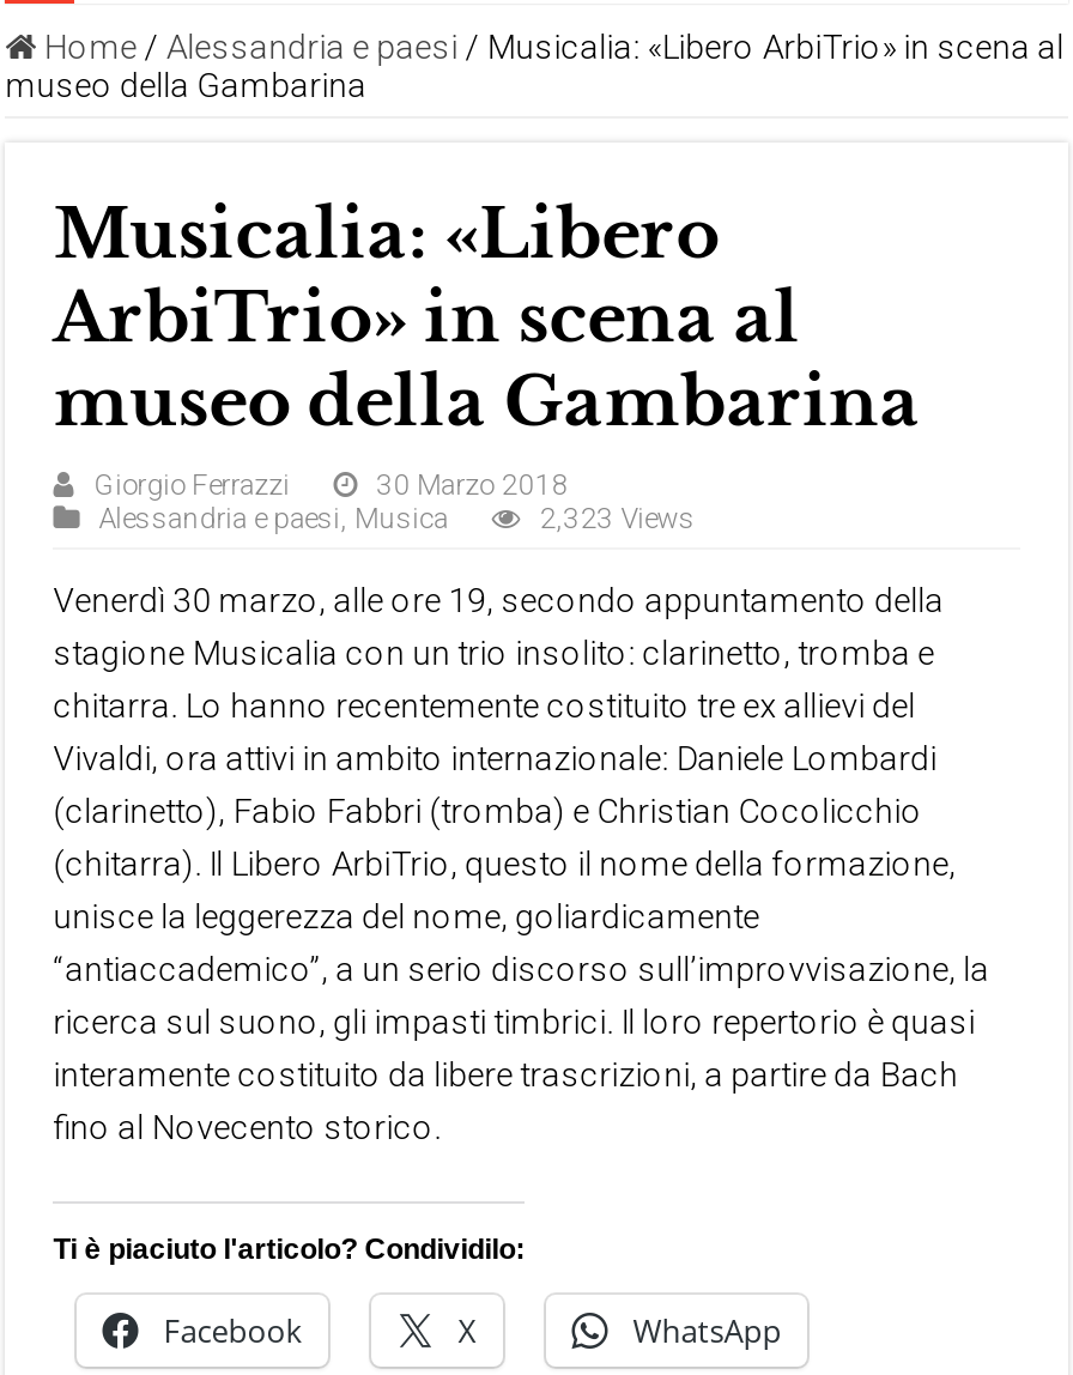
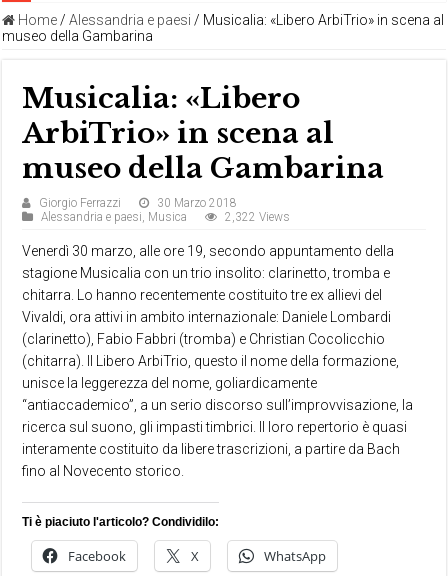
[539,502,695,536] 2,323 Views -> [225,210,290,224] 2,322 Views

